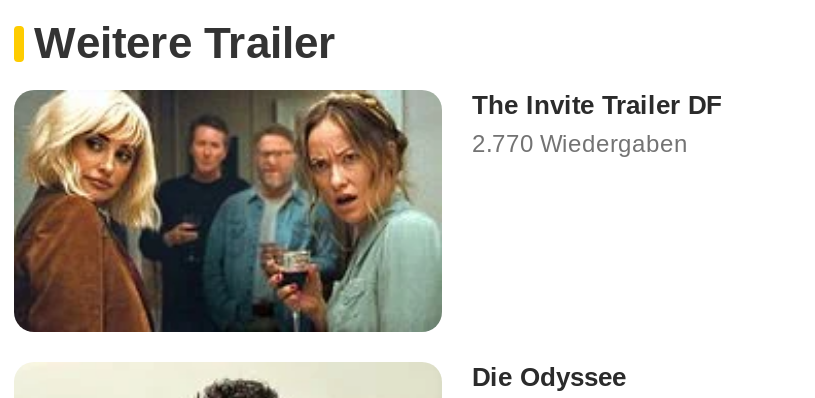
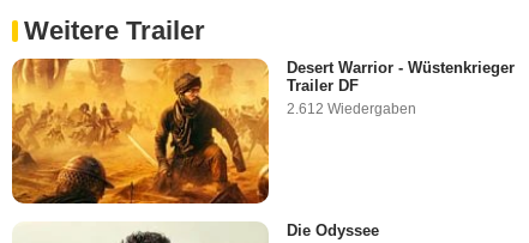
[12,88,722,334] [image] | The Invite Trailer DF | 2.770 Wiedergaben -> [11,57,515,205] [image] | Desert Warrior - Wüstenkrieger | Trailer DF | 2.612 Wiedergaben

